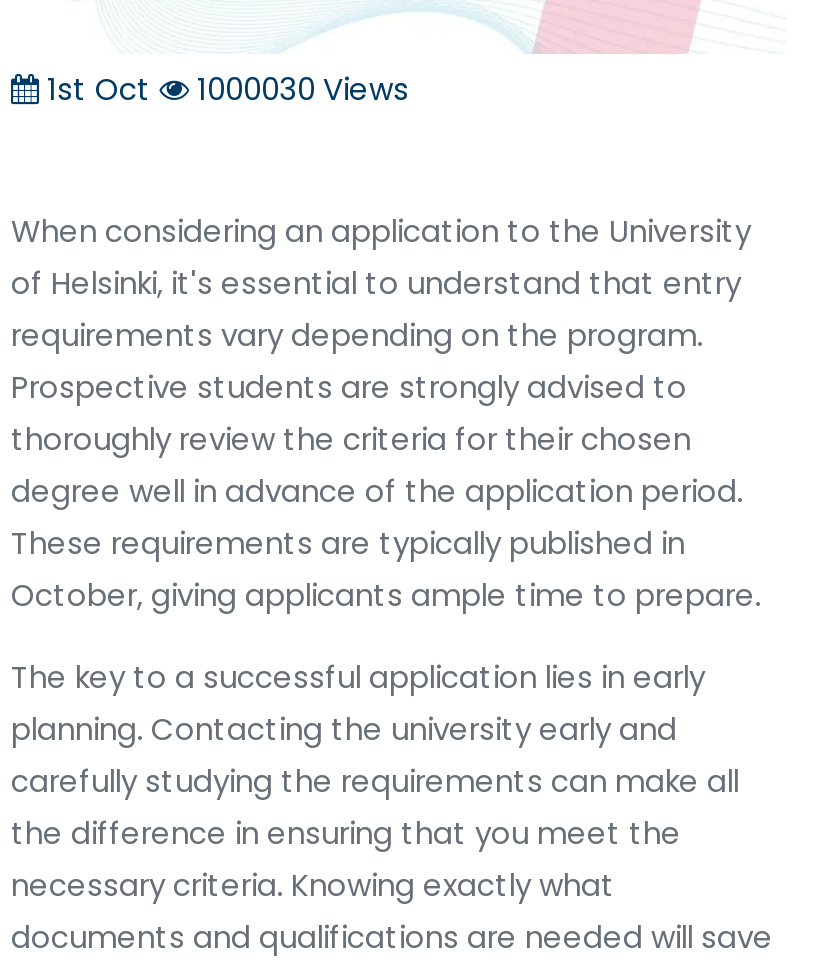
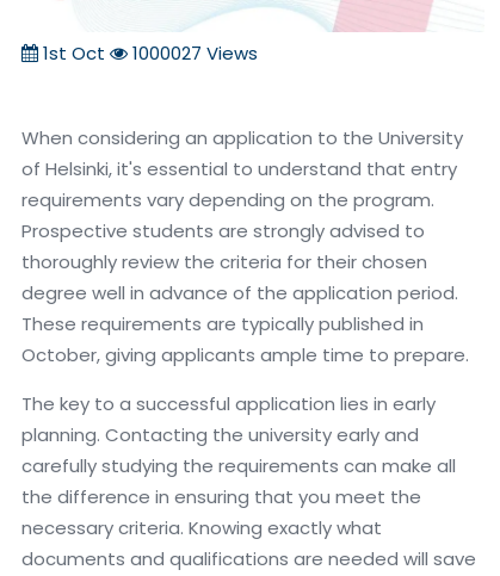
[39,69,409,111] 1st Oct 1000030 Views -> [38,41,258,66] 1st Oct 1000027 Views

